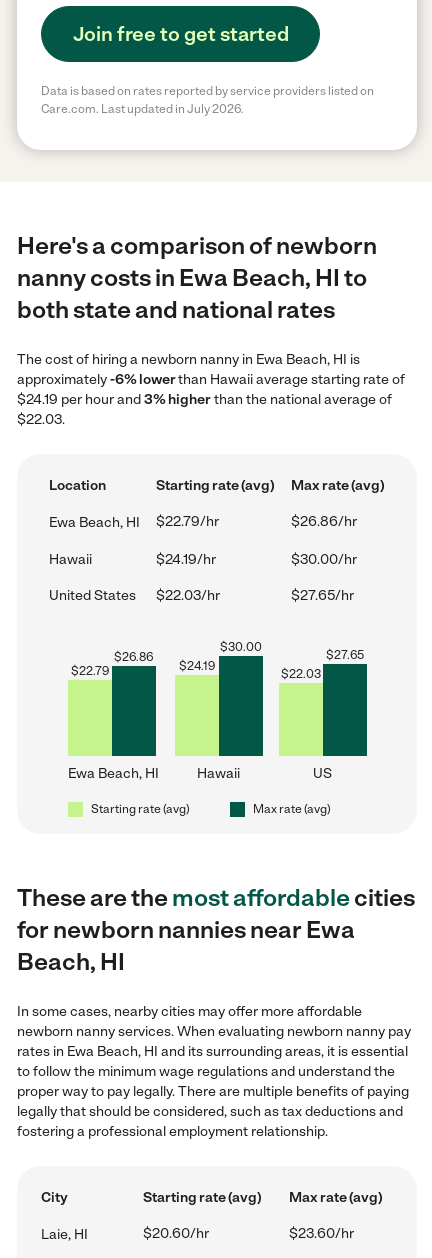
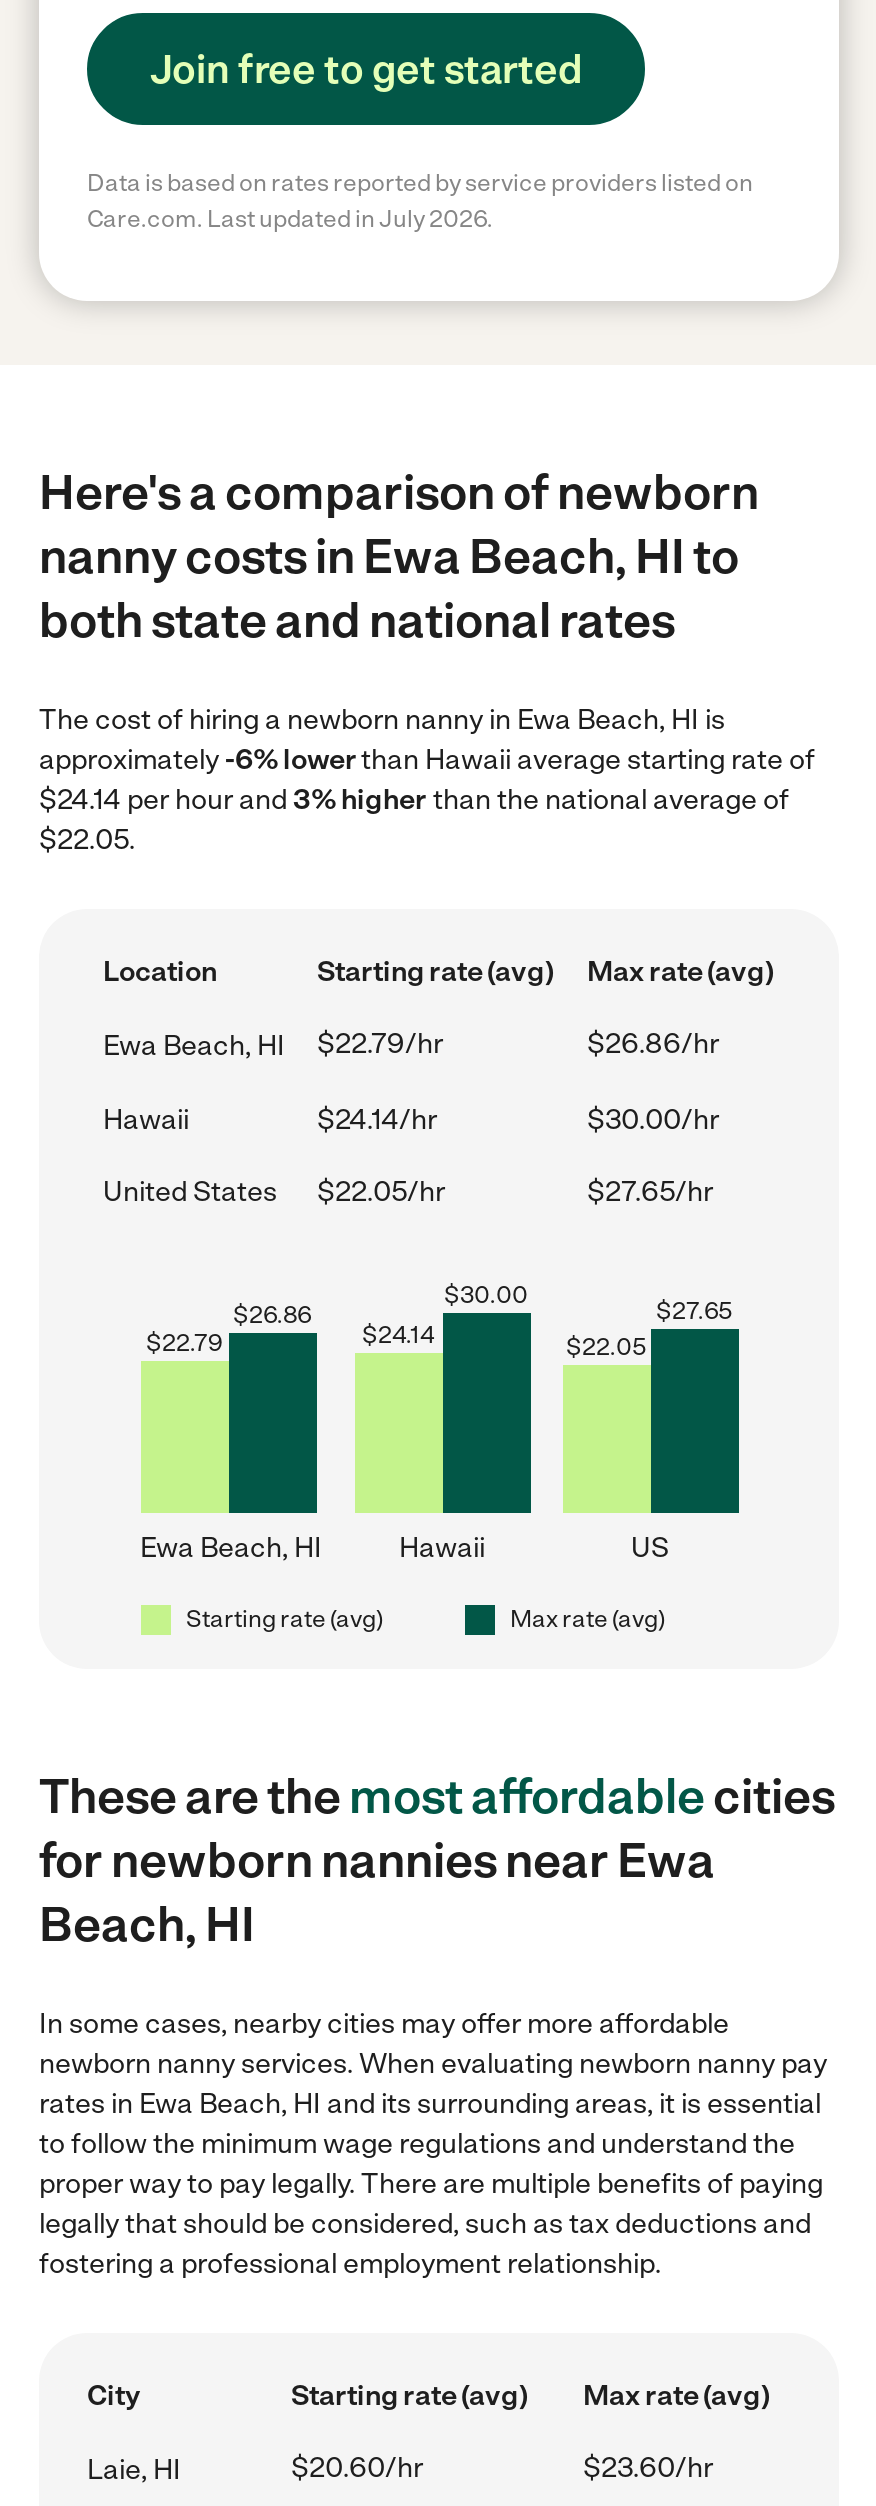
[17,391,392,408] $24.19 per hour and 3% higher than the national average of -> [39,783,789,817] $24.14 per hour and 3% higher than the national average of
[17,411,65,428] $22.03. -> [39,823,135,857] $22.05.
[156,551,216,568] $24.19/hr -> [317,1103,437,1137] $24.14/hr
[49,587,220,604] United States $22.03/hr -> [103,1175,445,1209] United States $22.05/hr
[178,659,214,673] $24.19 -> [362,1321,434,1349] $24.14
[280,667,320,681] $22.03 -> [566,1333,646,1361] $22.05

